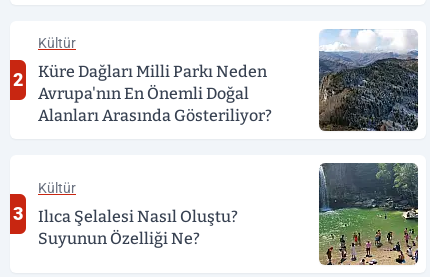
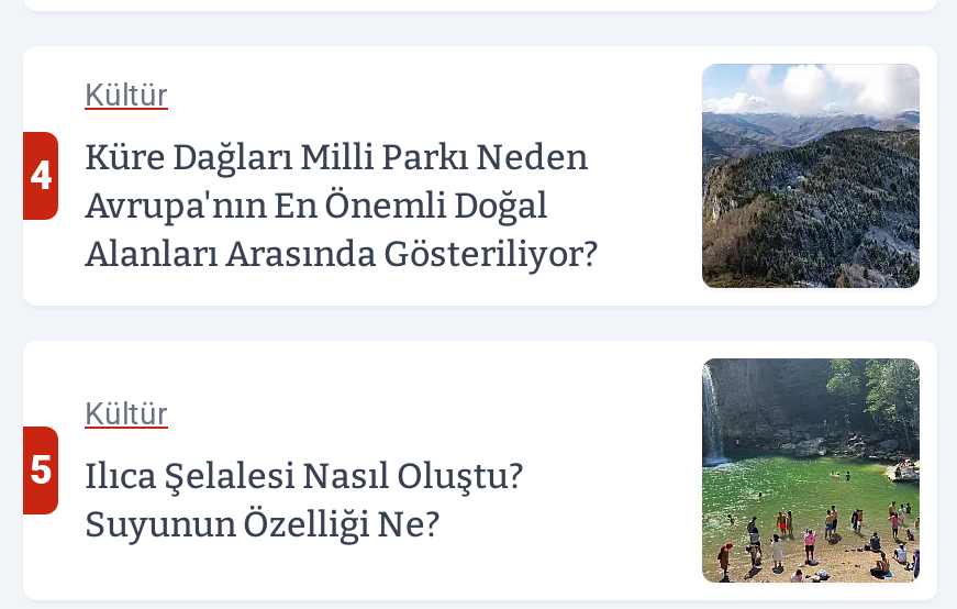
[13,62,267,90] 2 Küre Dağları Milli Parkı Neden -> [30,136,588,198] 4 Küre Dağları Milli Parkı Neden
[13,203,238,226] 3 Ilıca Şelalesi Nasıl Oluştu? -> [30,446,524,497] 5 Ilıca Şelalesi Nasıl Oluştu?

